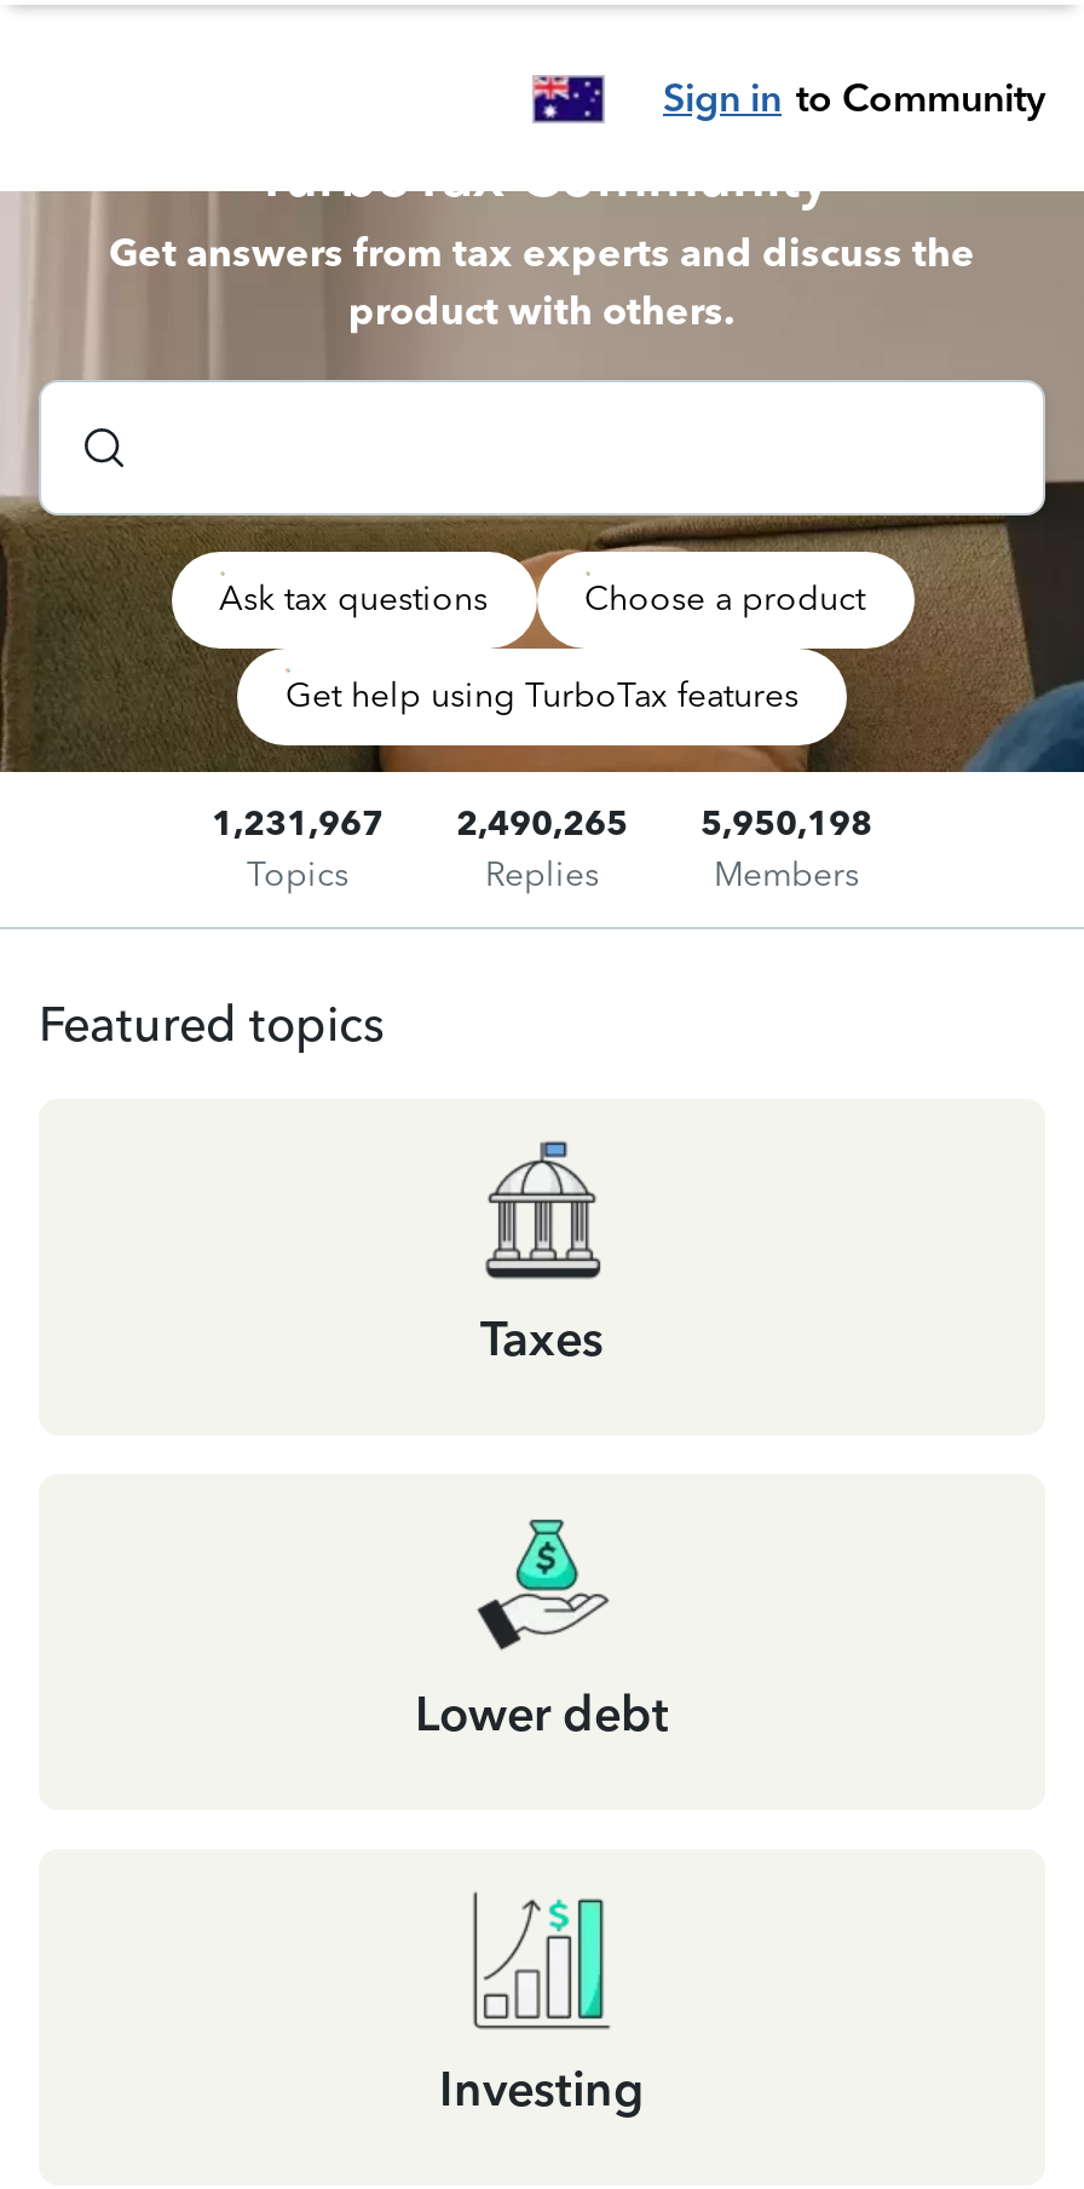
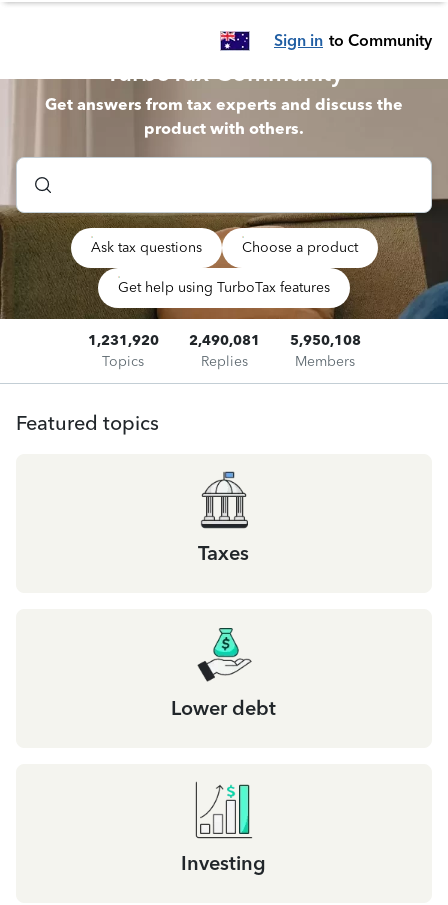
[212,803,384,845] 1,231,967 -> [87,332,158,349] 1,231,920
[456,803,628,845] 2,490,265 -> [188,332,259,349] 2,490,081
[700,803,872,845] 5,950,198 -> [289,332,360,349] 5,950,108

